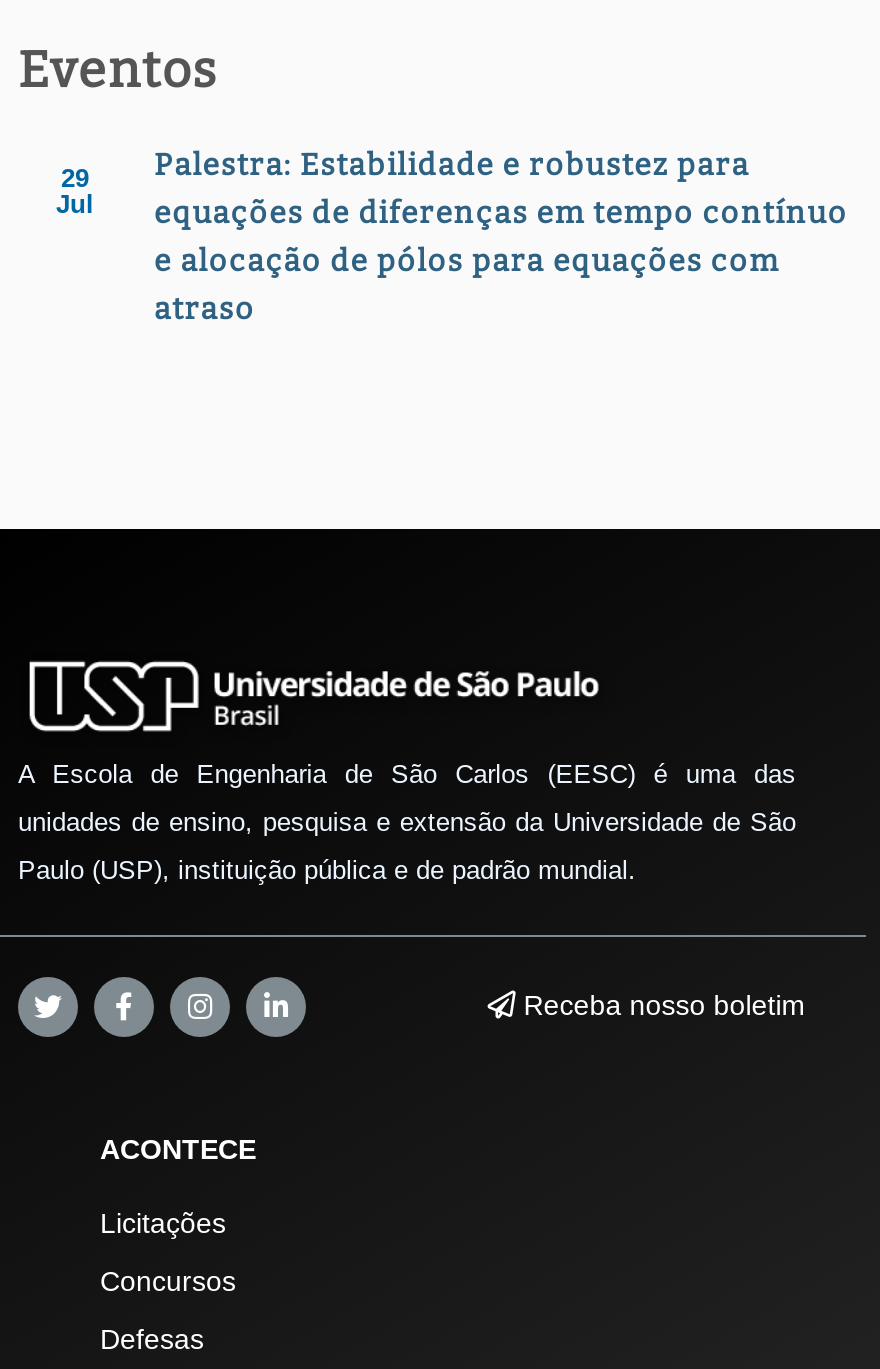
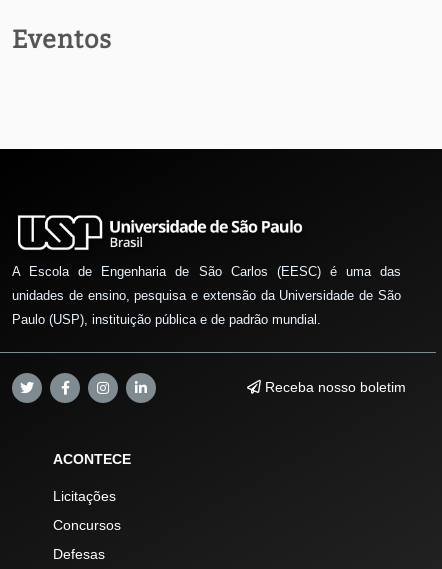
[154,148,848,328] Palestra: Estabilidade e robustez para | equações de diferenças em tempo contínuo | e alocação de pólos para equações com | atraso -> none
[56,164,94,220] 29 | Jul -> none

